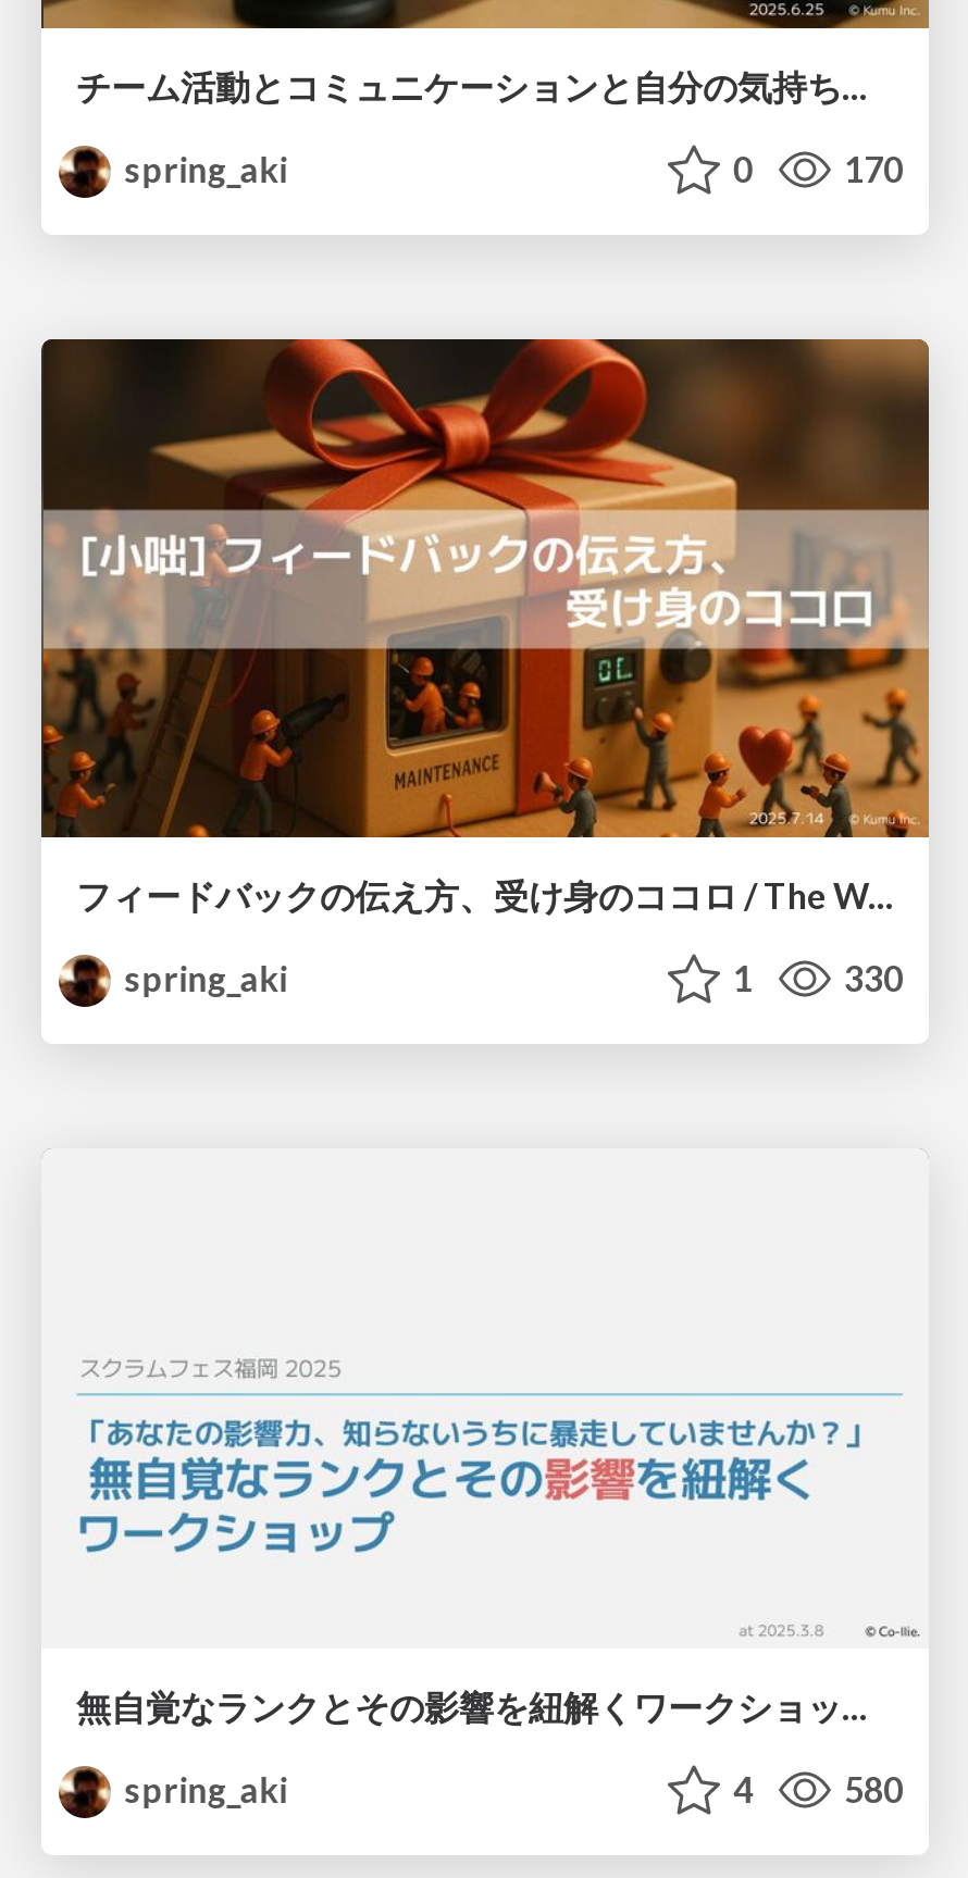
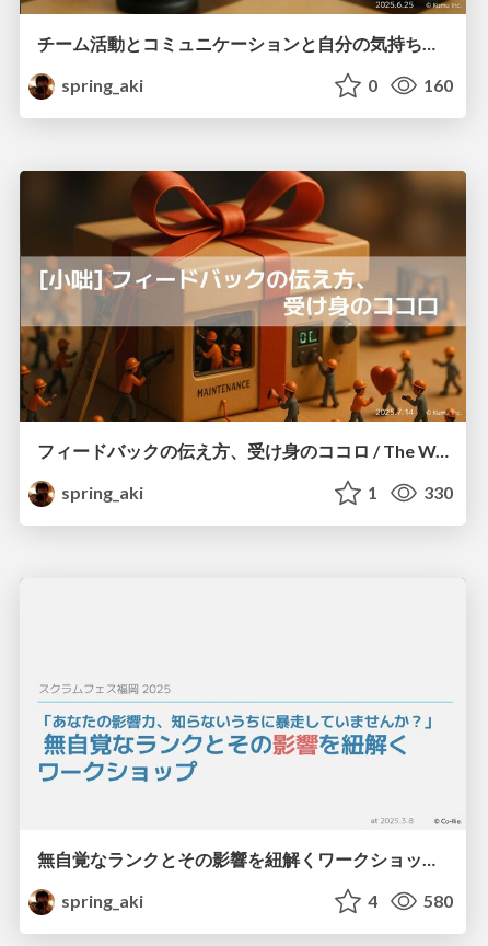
[837,148,903,189] 170 -> [420,75,453,95] 160

